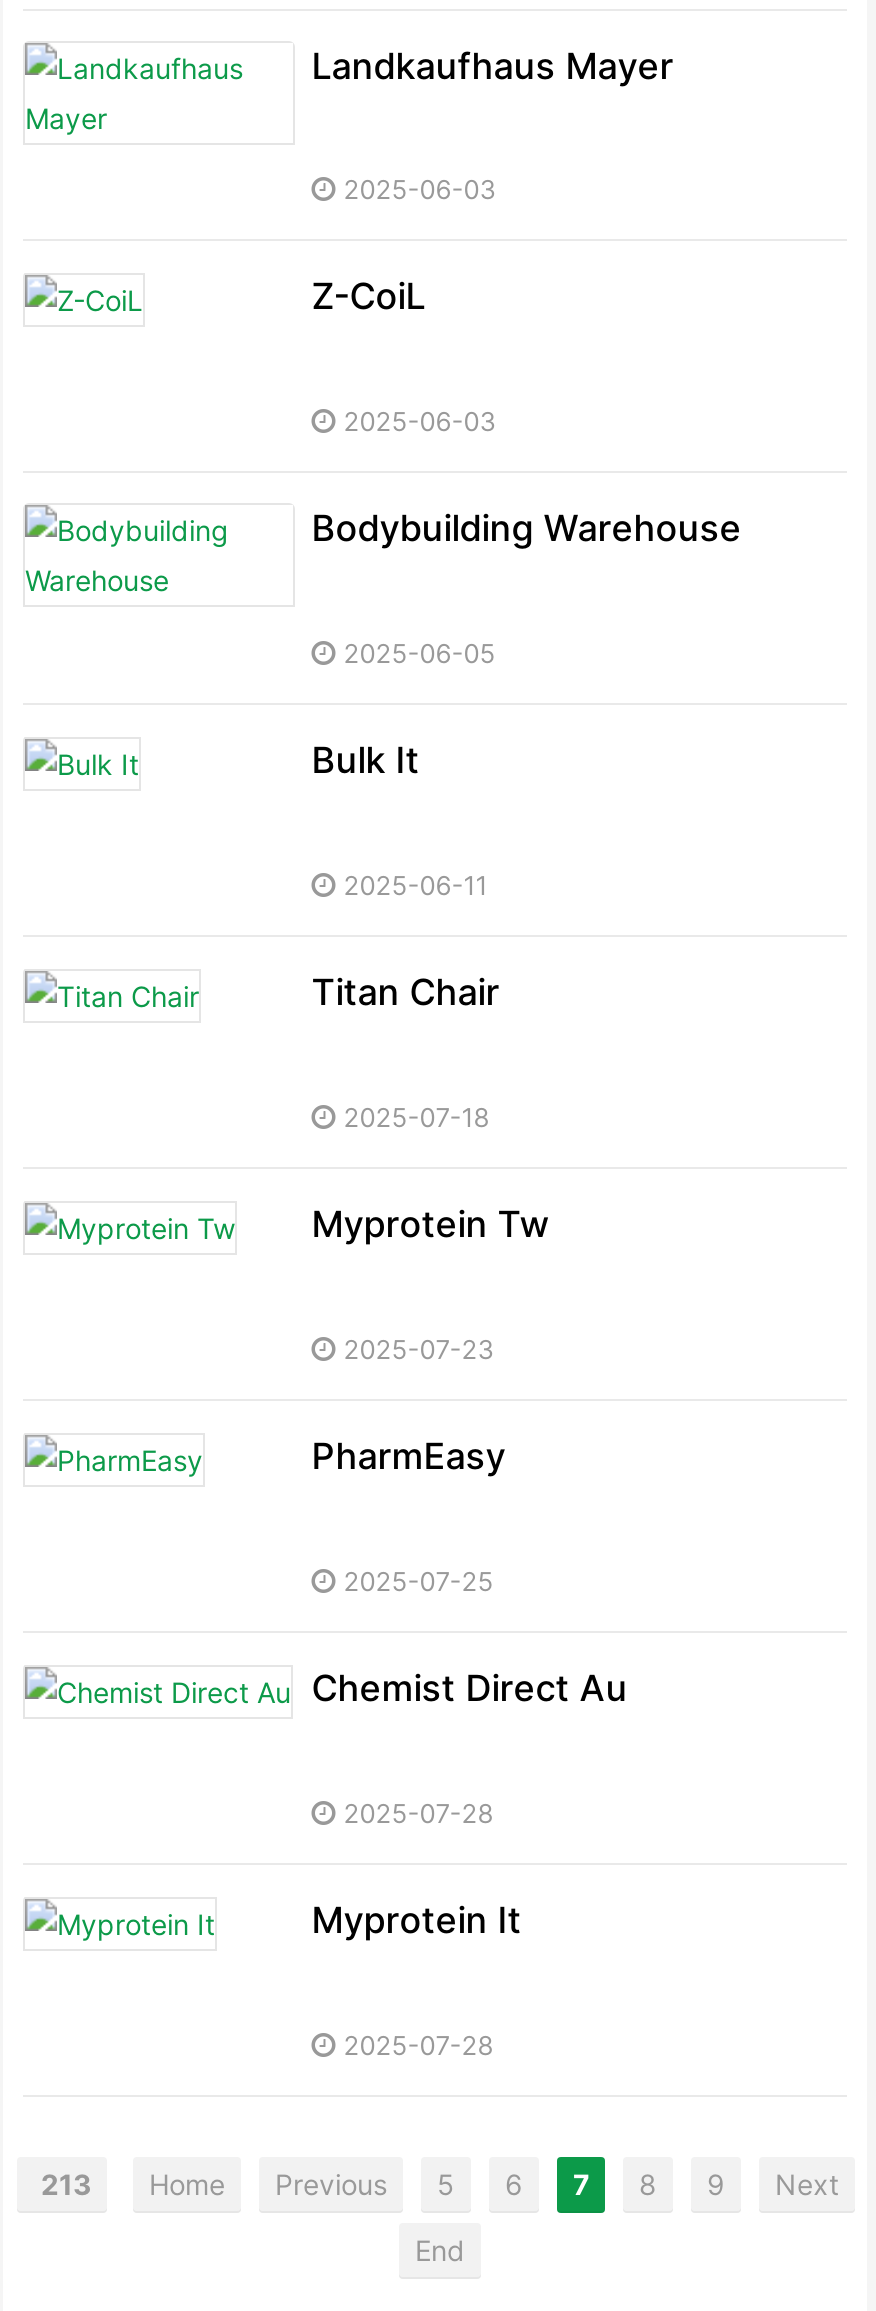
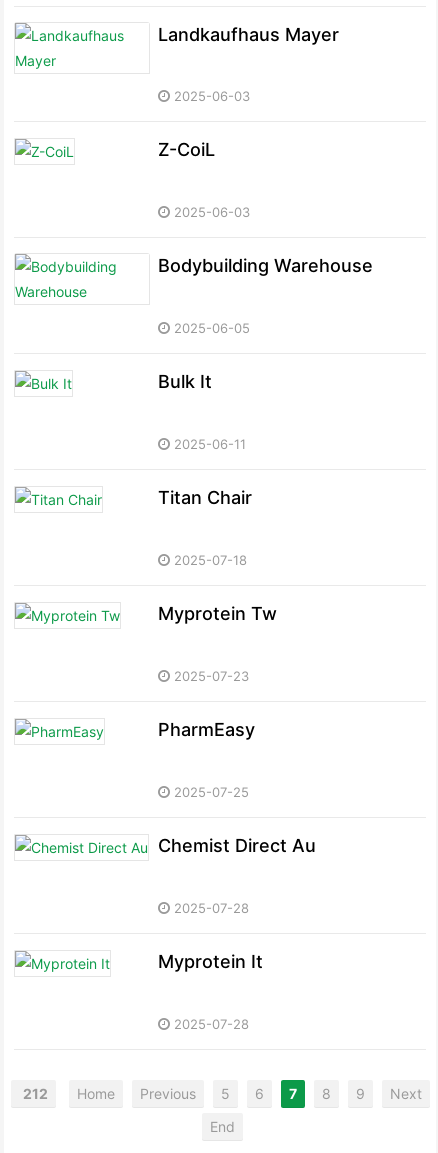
[41,2167,839,2201] 213 Home Previous 5 6 7 8 9 Next -> [23,1085,422,1102] 212 Home Previous 5 6 7 8 9 Next

